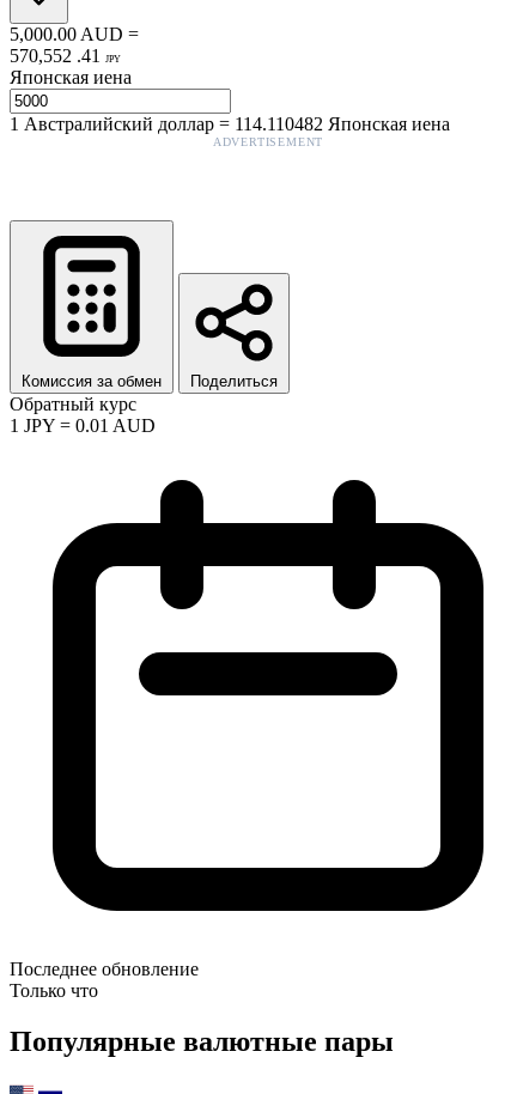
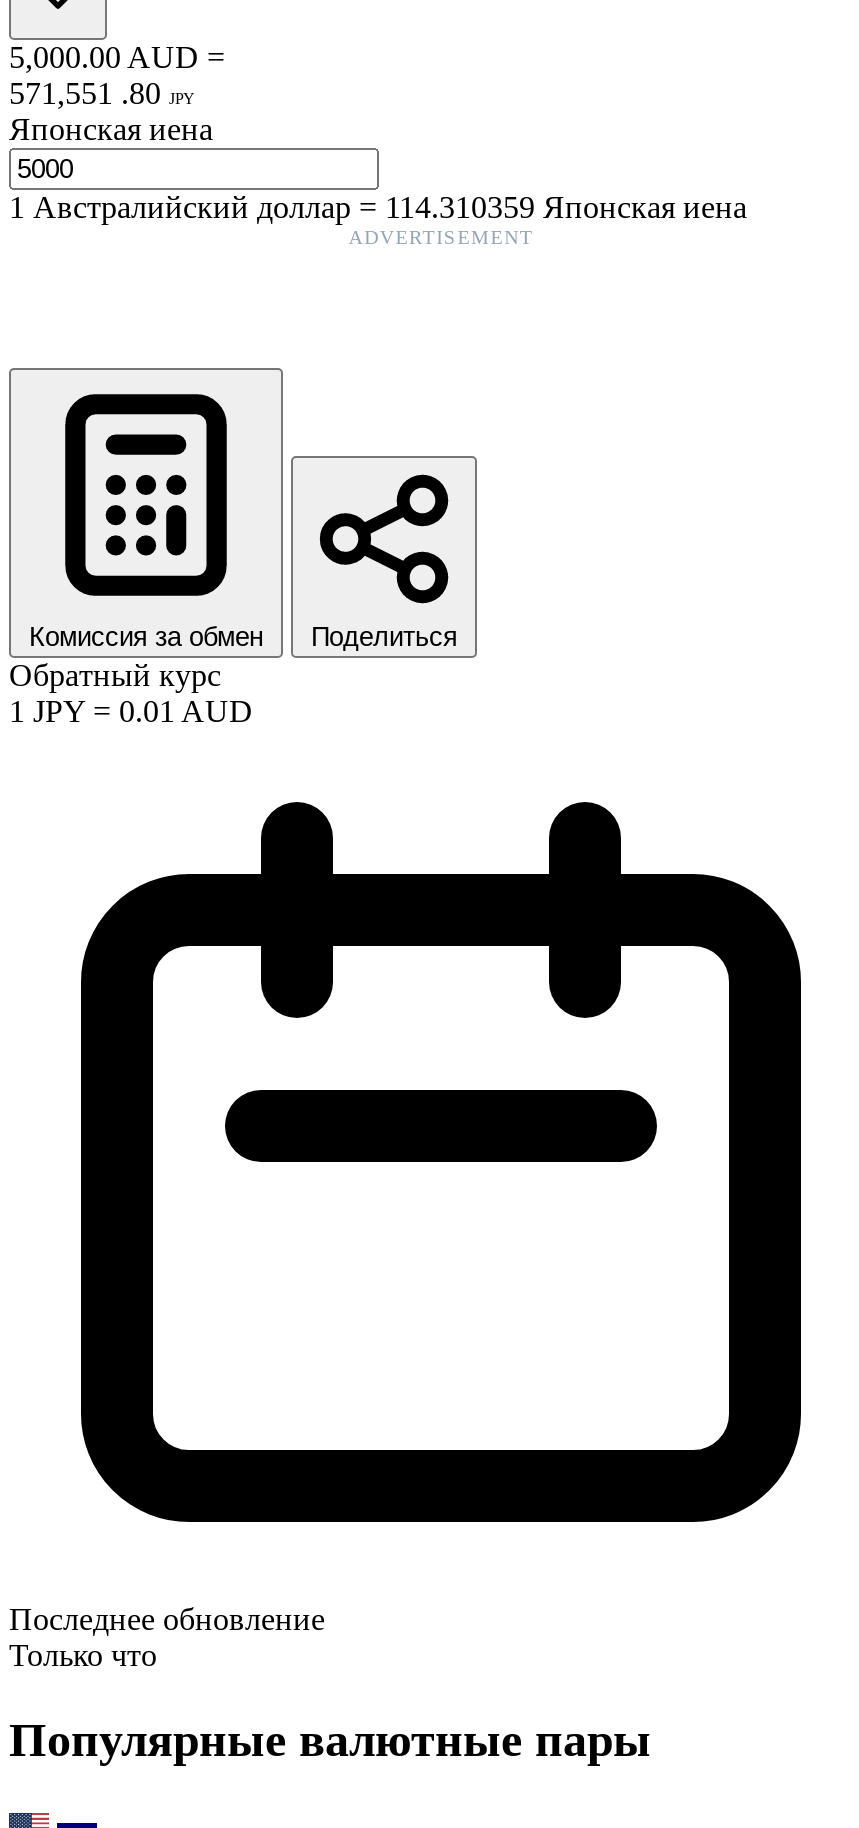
[10,45,121,66] 570,552 . 41 JPY -> [9,76,195,110] 571,551 . 80 JPY
[10,113,450,134] 1Австралийский доллар= 114.110482 Японская иена -> [9,190,747,224] 1Австралийский доллар= 114.310359 Японская иена

